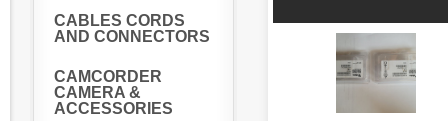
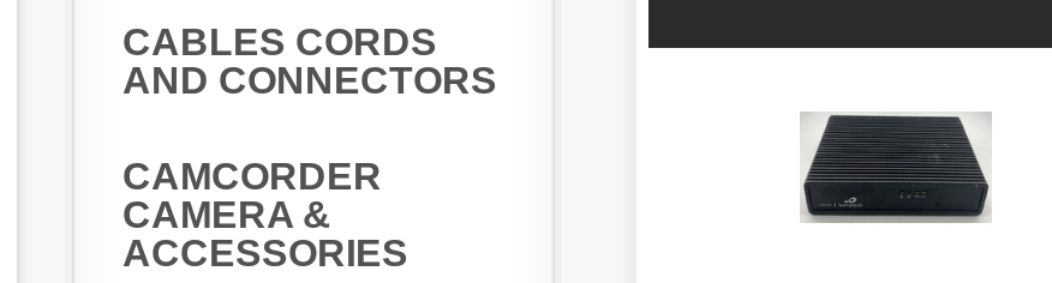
[335,32,417,114] [image] -> [800,72,992,264] [image]

